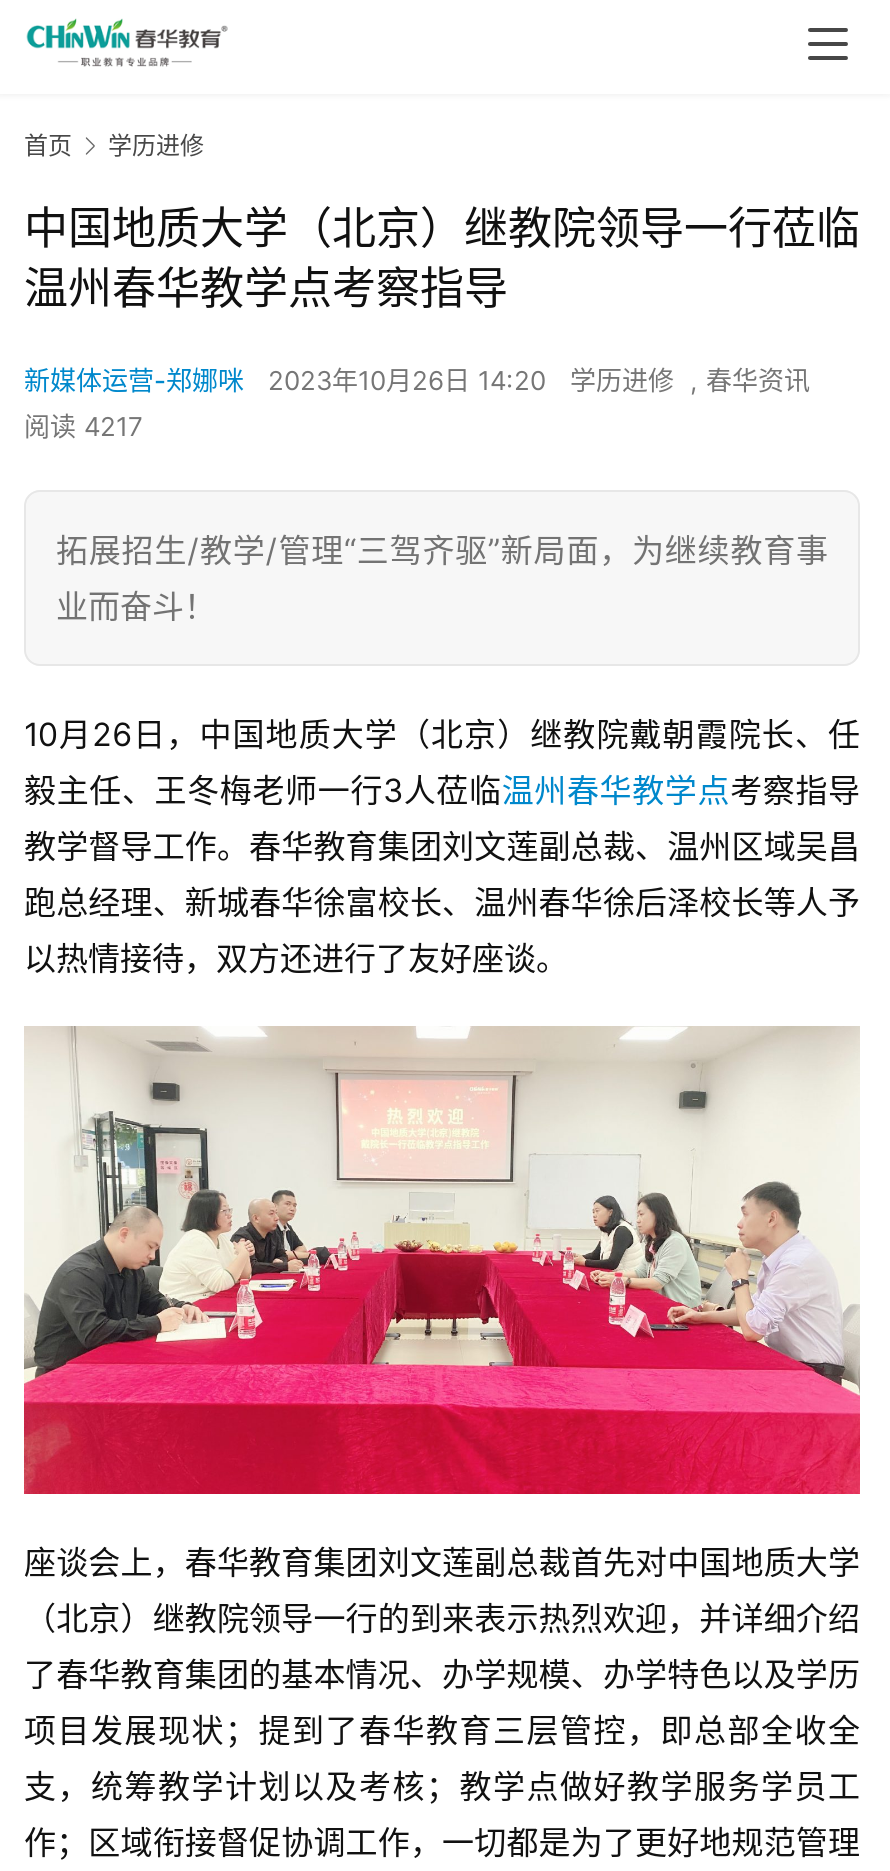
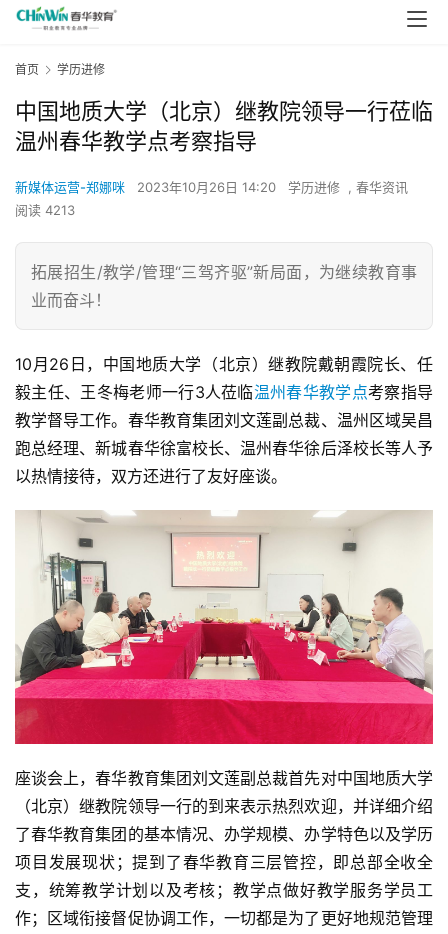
[24,410,142,442] 阅读 4217 -> [15,202,75,218] 阅读 4213

